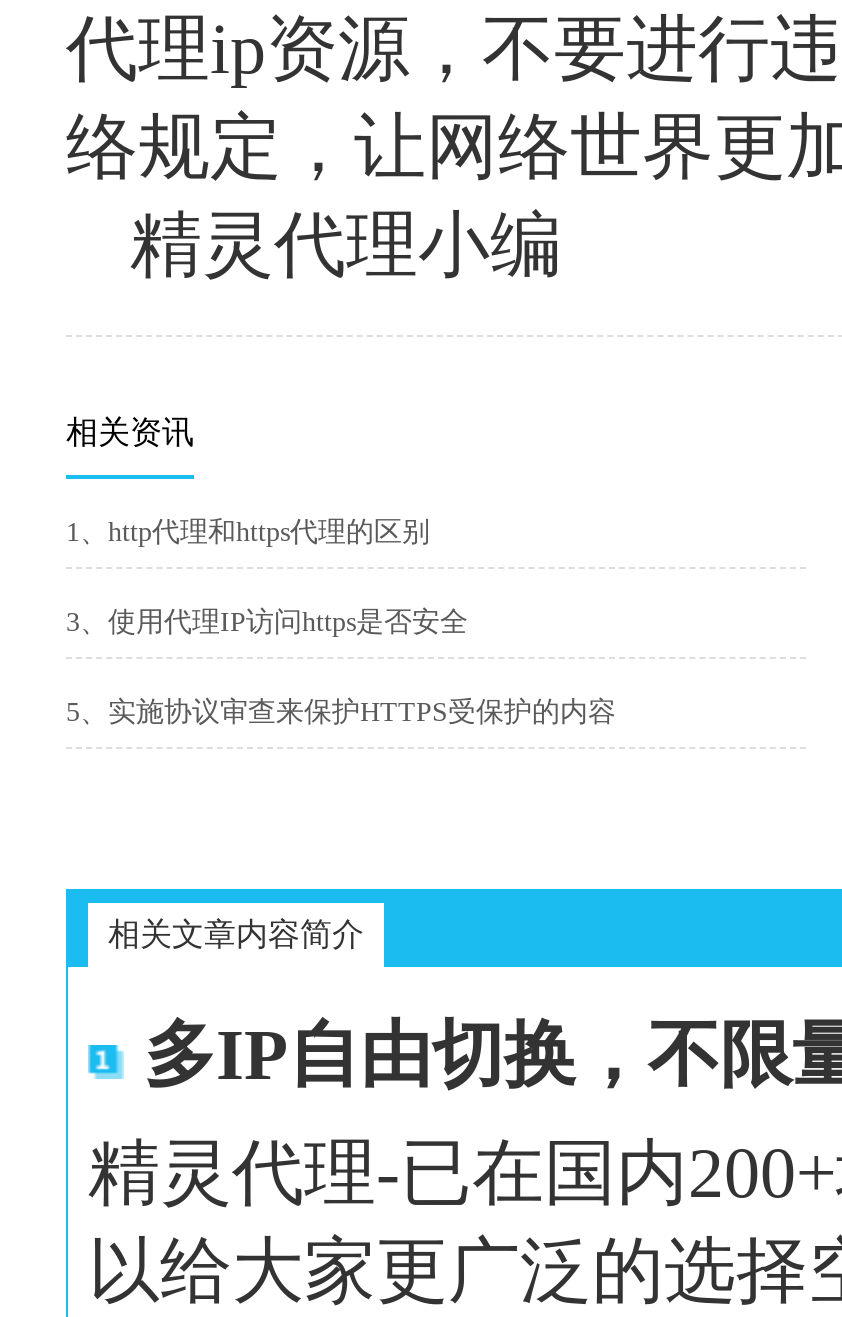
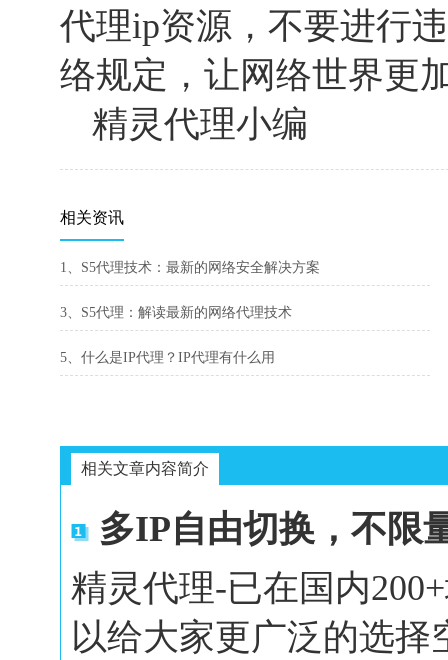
[66,517,430,547] 1、http代理和https代理的区别 -> [60,260,320,275] 1、S5代理技术：最新的网络安全解决方案
[66,607,468,637] 3、使用代理IP访问https是否安全 -> [60,305,292,320] 3、S5代理：解读最新的网络代理技术
[66,697,616,727] 5、实施协议审查来保护HTTPS受保护的内容 -> [60,350,275,365] 5、什么是IP代理？IP代理有什么用

